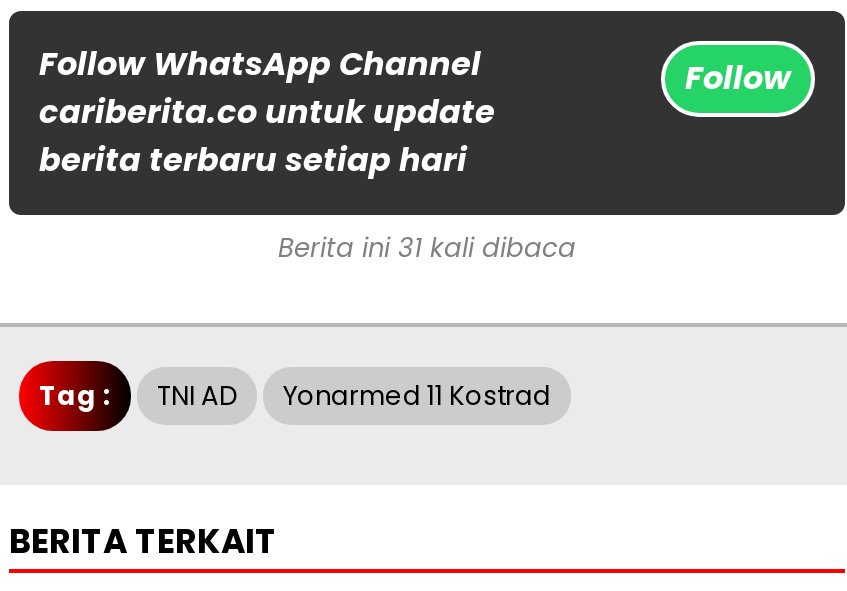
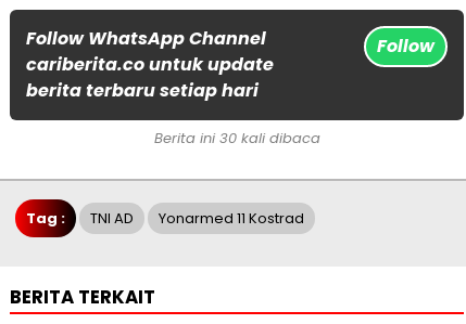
[278,229,576,267] Berita ini 31 kali dibaca -> [154,128,320,148] Berita ini 30 kali dibaca

